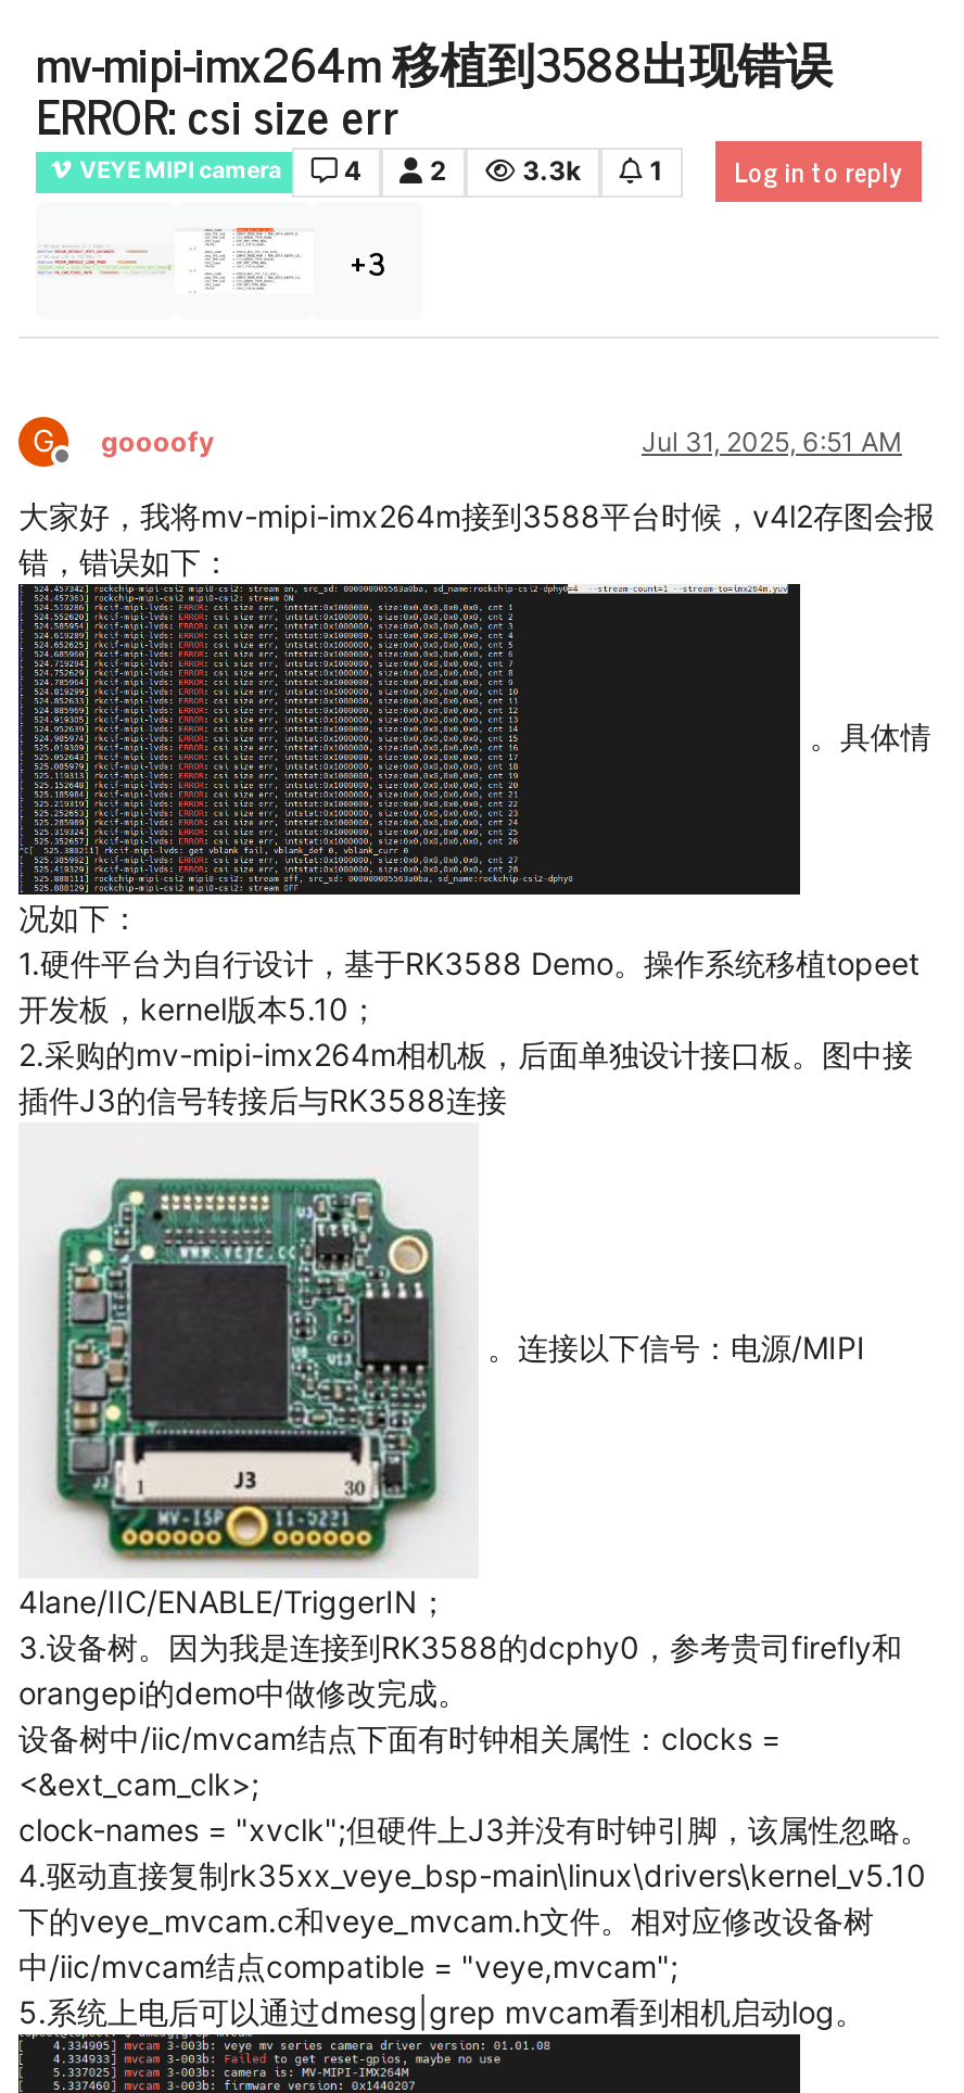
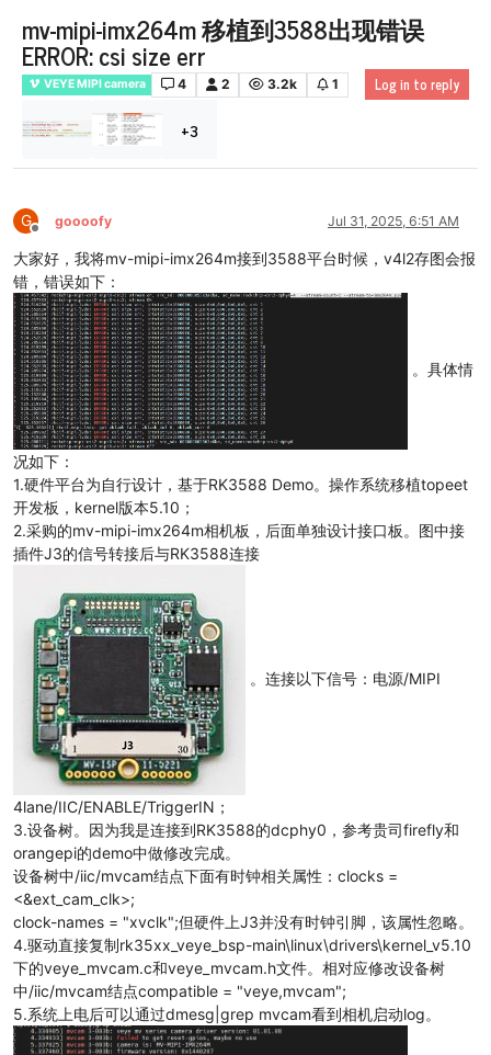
[522,155,581,188] 3.3k -> [268,76,297,93] 3.2k

